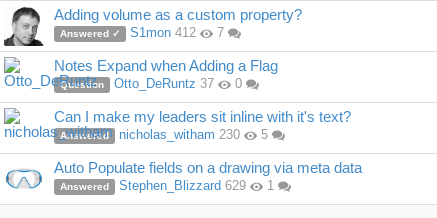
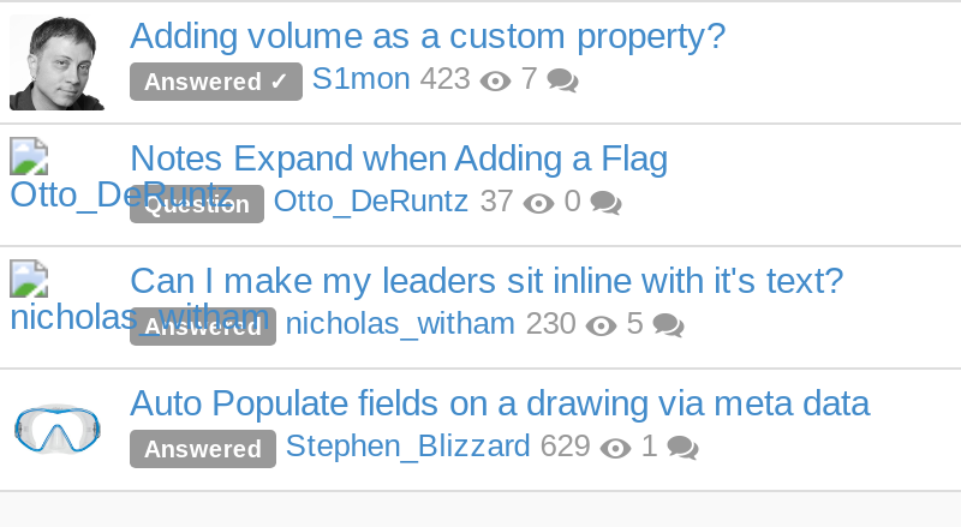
[130,25,196,40] S1mon 412 -> [312,61,470,97] S1mon 423

